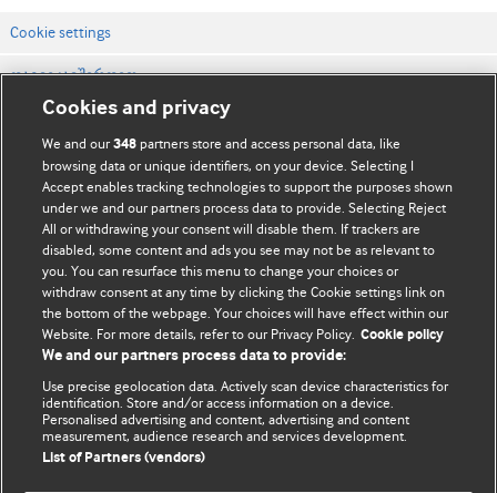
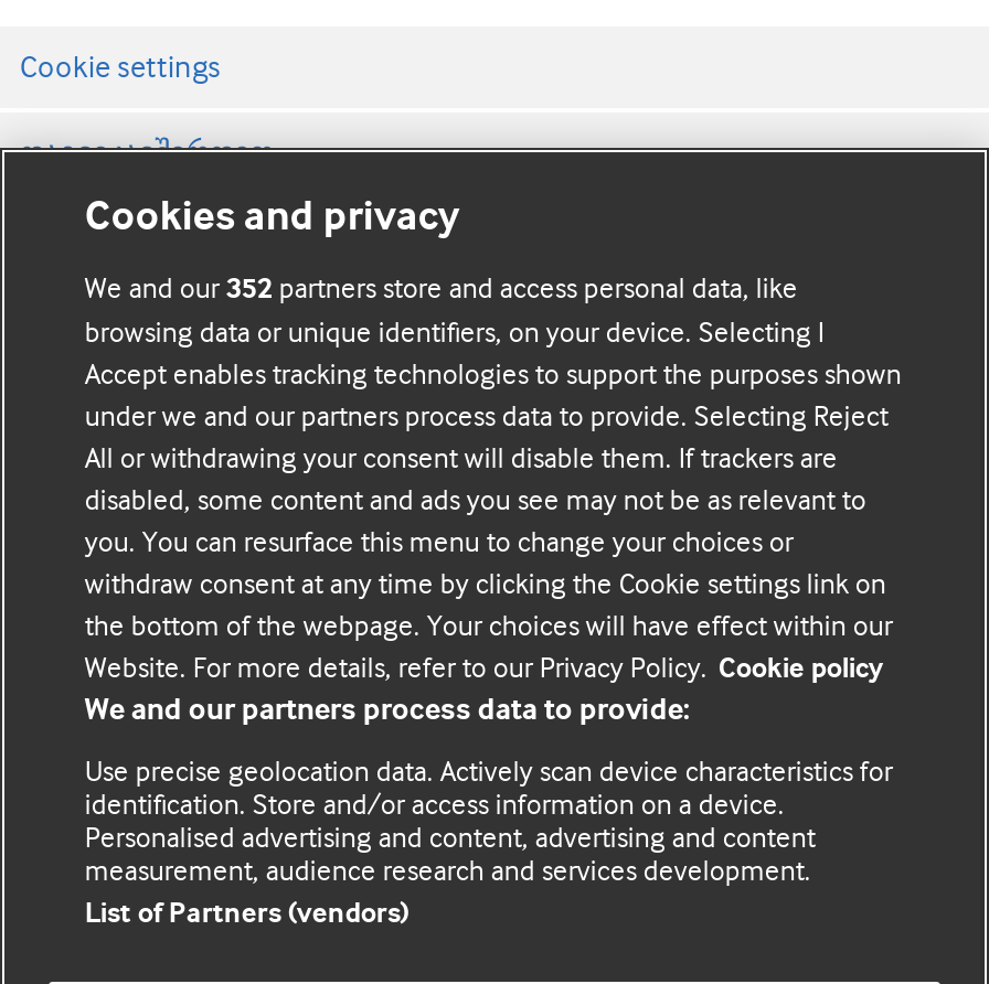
[43,135,401,153] We and our 348 partners store and access personal data, like -> [85,271,798,307] We and our 352 partners store and access personal data, like

